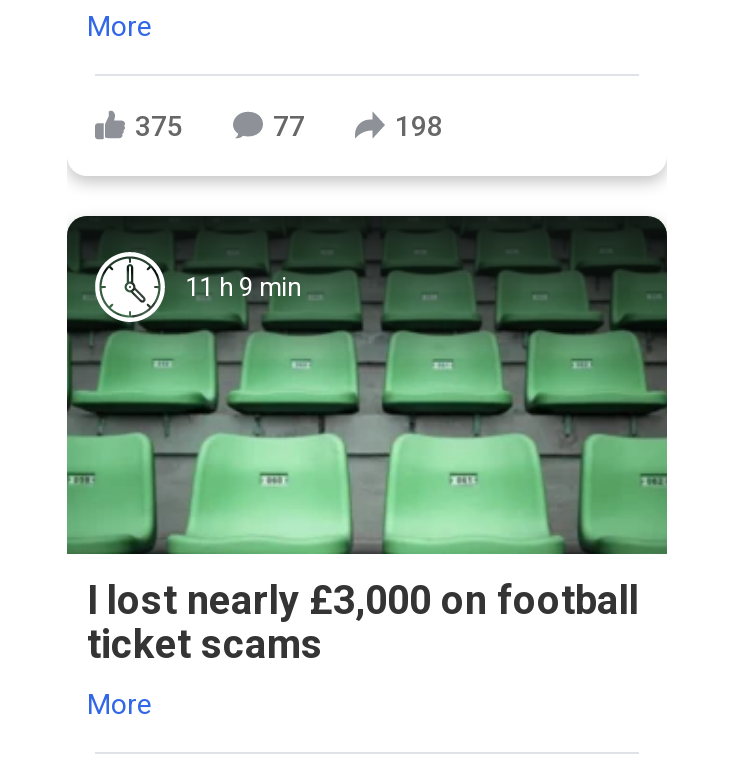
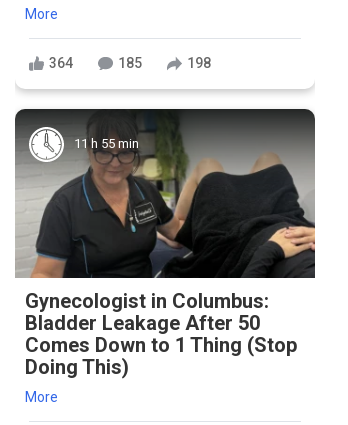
[135,109,183,141] 375 -> [49,55,73,71] 364
[273,109,305,141] 77 -> [118,55,142,71] 185
[67,215,669,557] [image] | 11 h 9 min -> [15,108,316,279] [image] | 11 h 55 min
[87,576,639,668] I lost nearly £3,000 on football | ticket scams -> [25,288,297,378] Gynecologist in Columbus: | Bladder Leakage After 50 | Comes Down to 1 Thing (Stop | Doing This)

